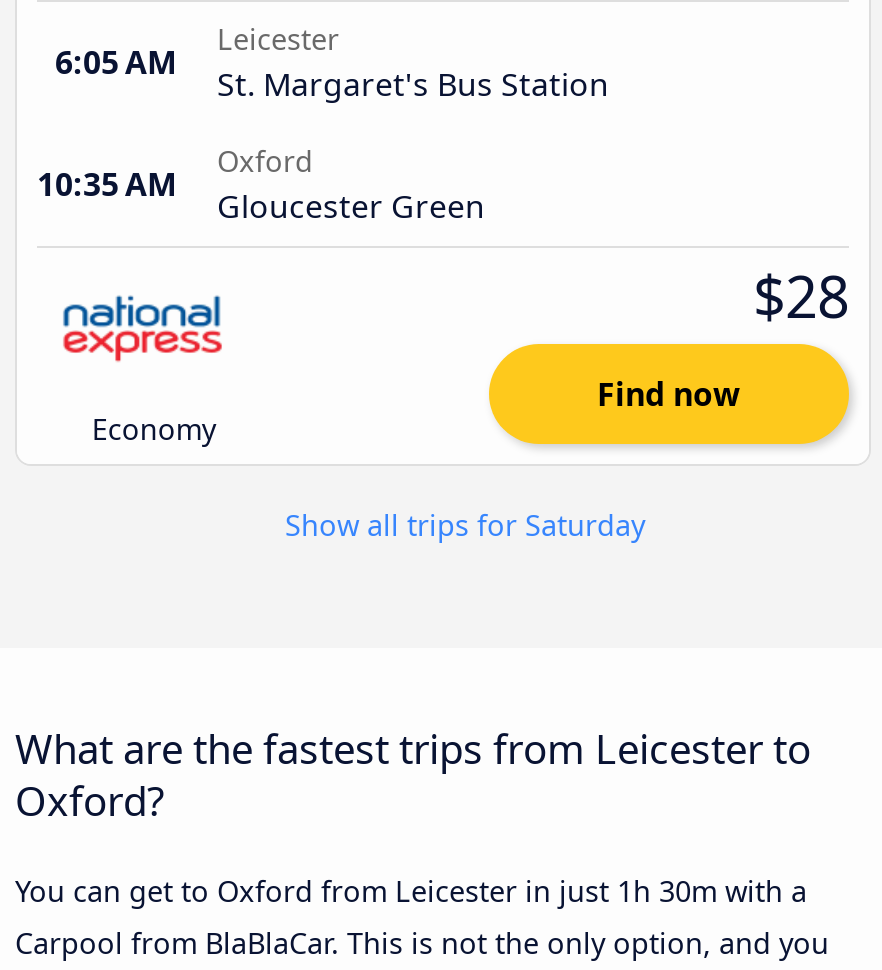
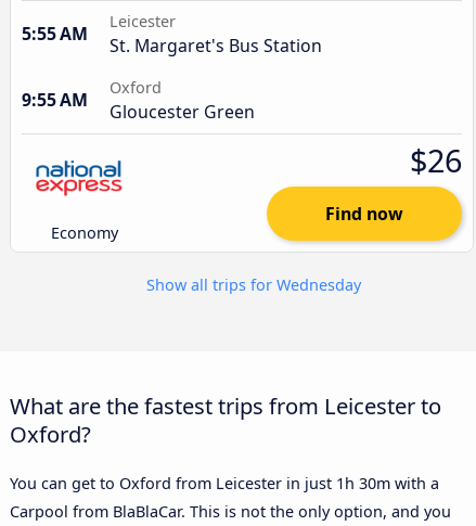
[55,40,177,84] 6:05 AM -> [22,21,88,45] 5:55 AM
[37,162,485,228] 10:35 AM Gloucester Green -> [22,88,255,123] 9:55 AM Gloucester Green
[753,256,849,334] $28 -> [410,139,462,181] $26
[277,506,645,544] Show all trips for Saturday -> [142,274,361,295] Show all trips for Wednesday

